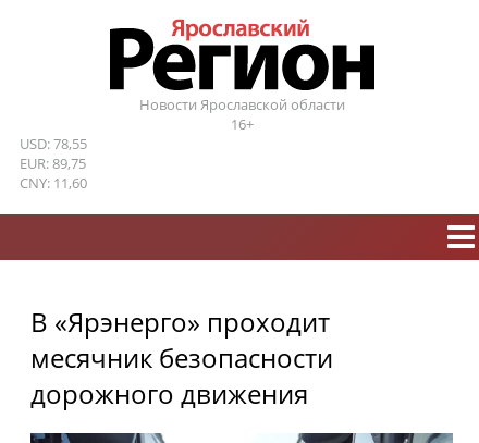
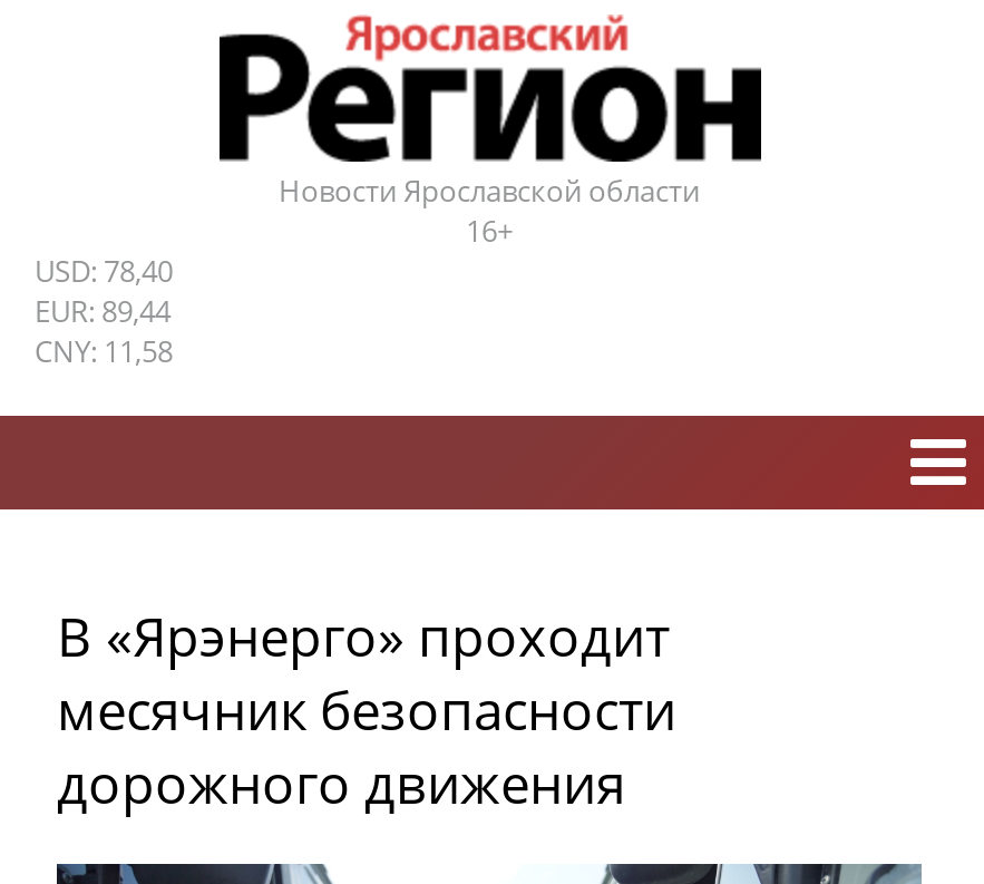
[20,134,87,153] USD: 78,55 -> [35,251,173,291] USD: 78,40
[20,153,86,173] EUR: 89,75 -> [35,291,171,331] EUR: 89,44
[20,173,87,193] CNY: 11,60 -> [35,331,173,371] CNY: 11,58

